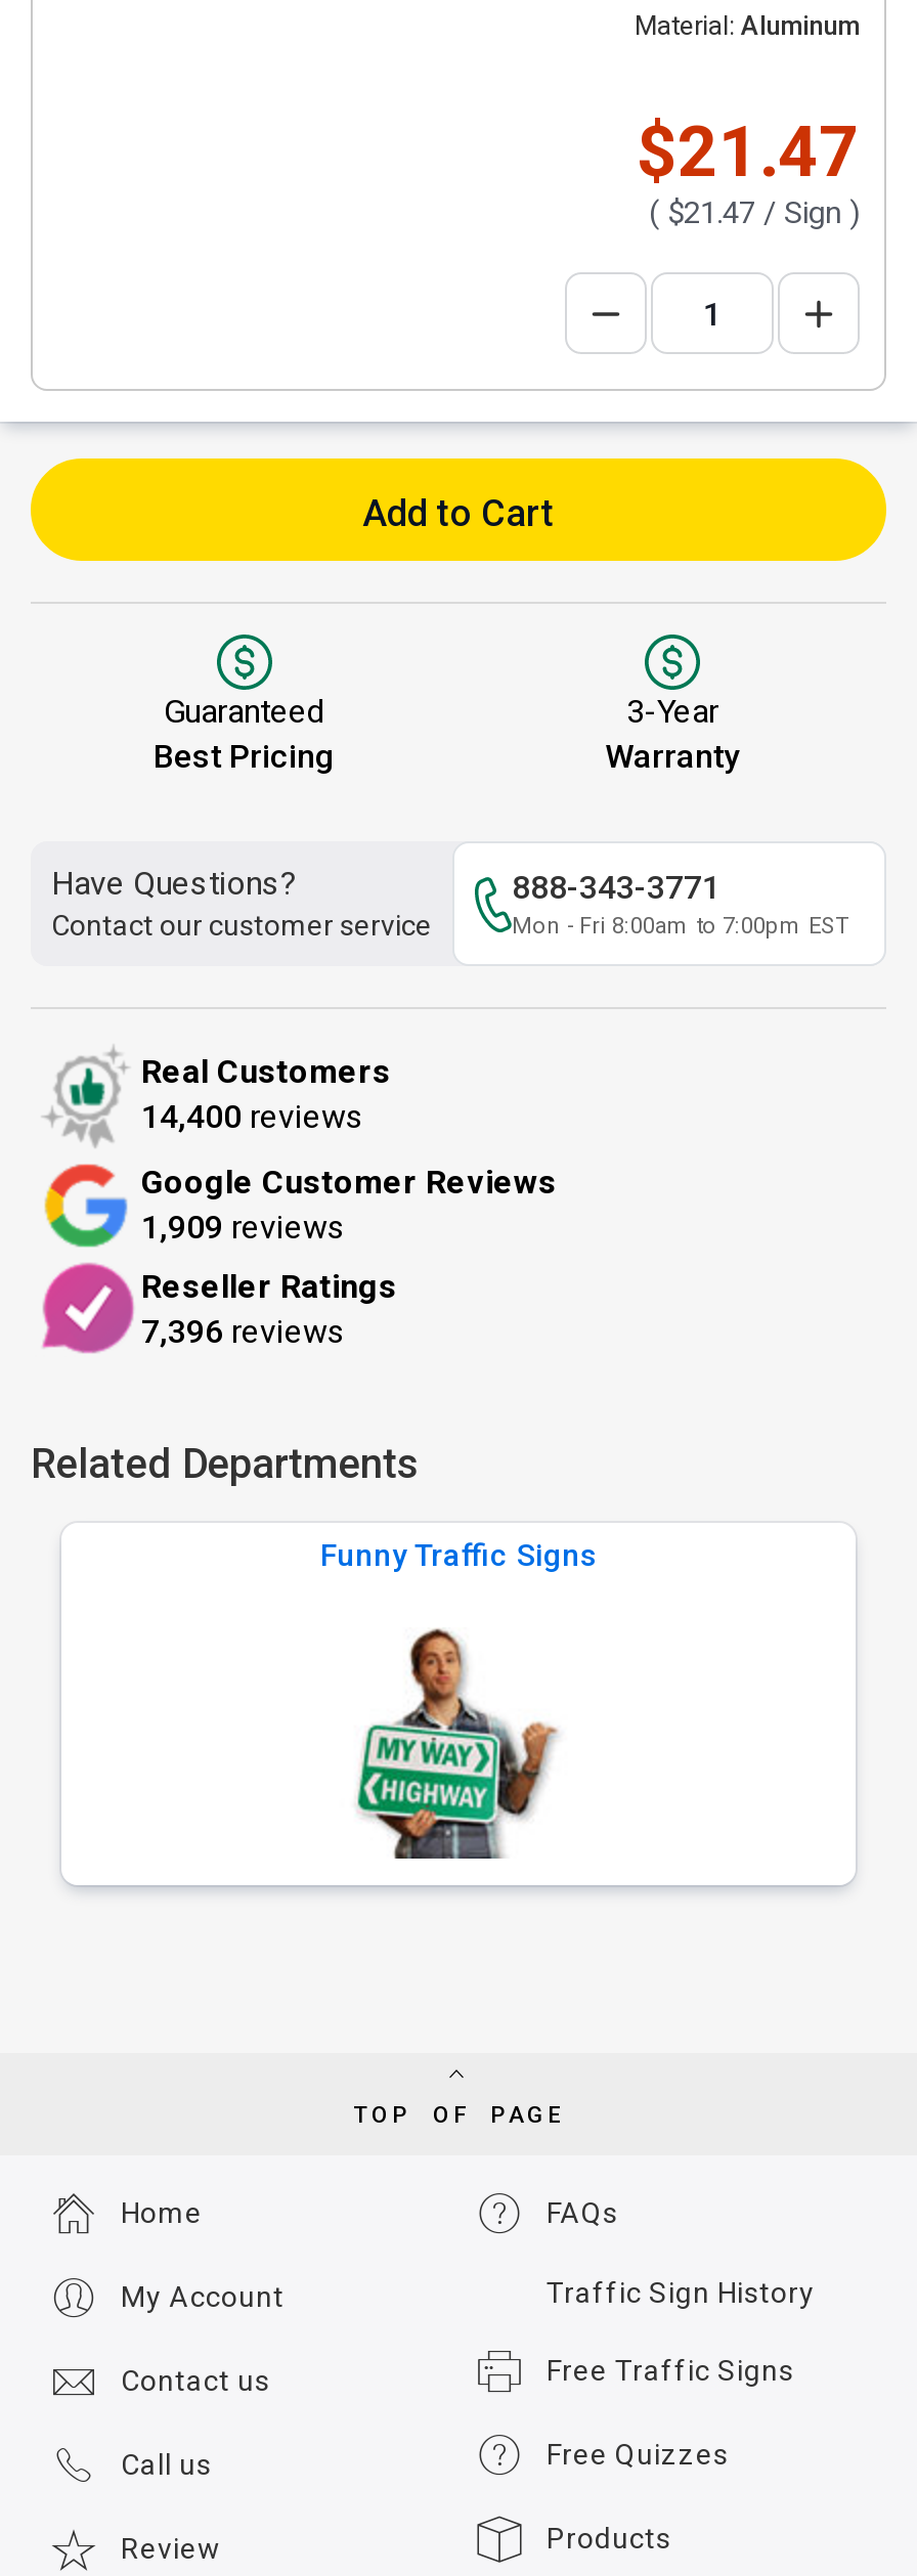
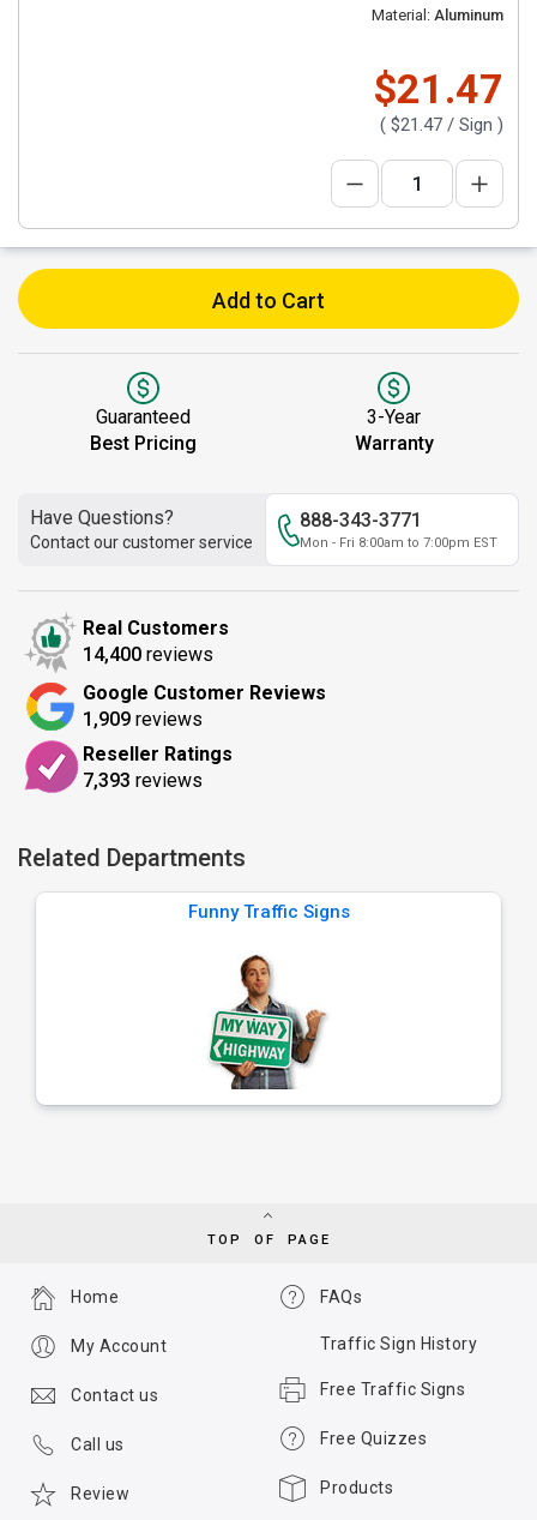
[141,1311,346,1350] 7,396 reviews -> [83,768,203,791] 7,393 reviews

